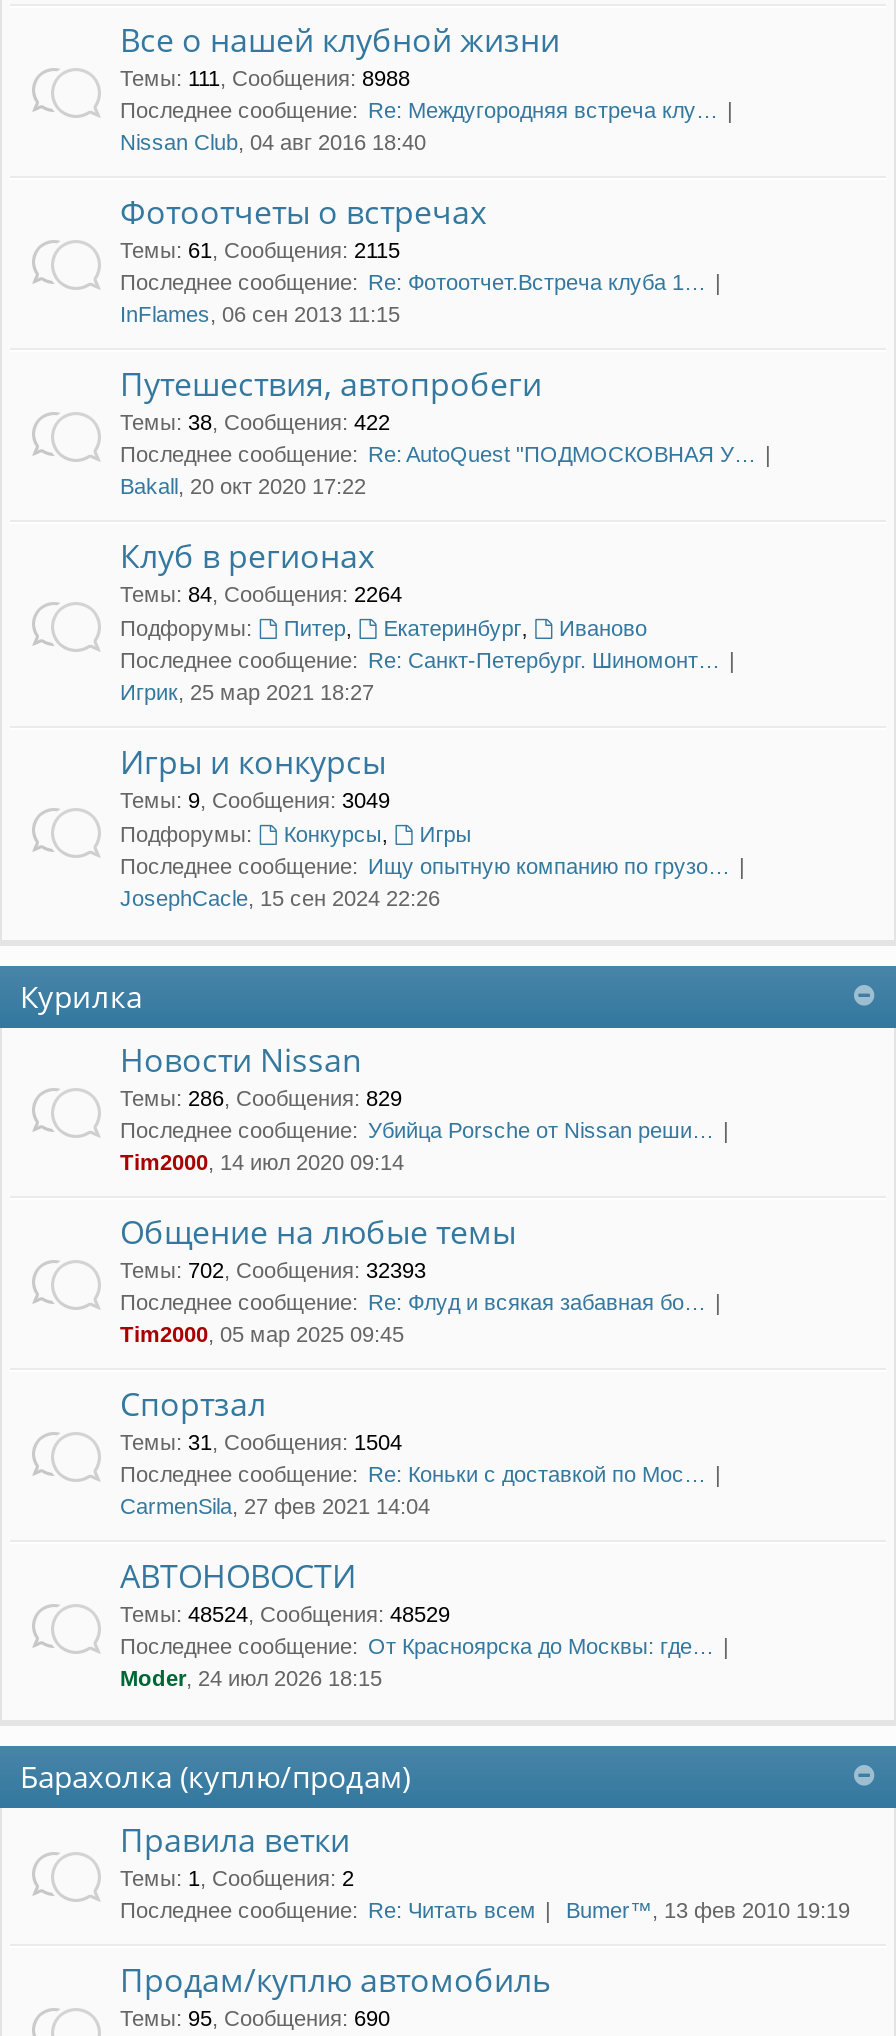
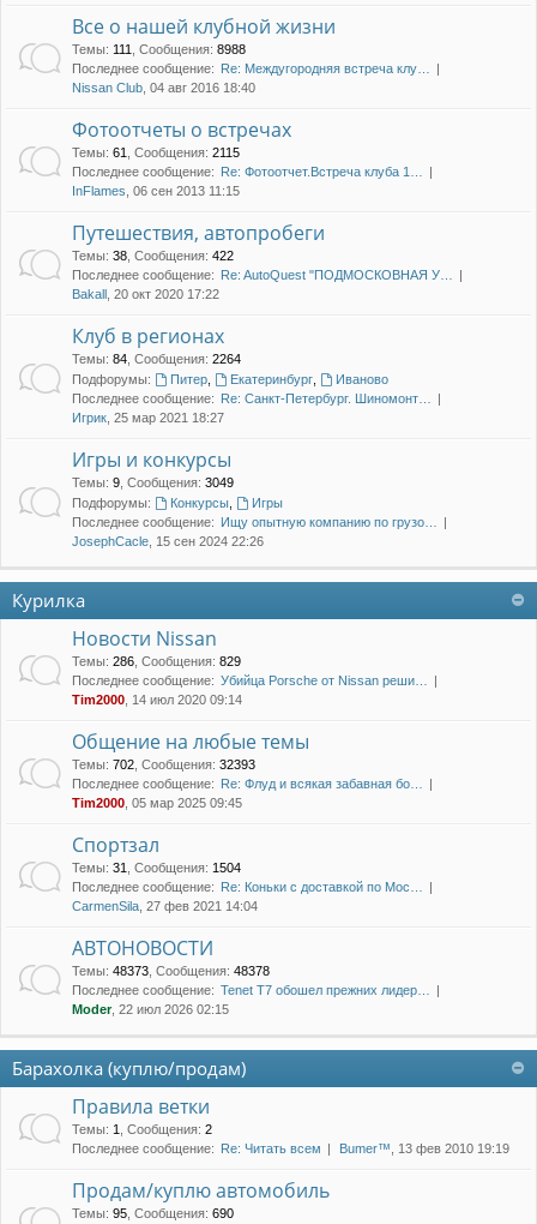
[120,1601,450,1625] Темы: 48524, Сообщения: 48529 -> [72,963,270,978] Темы: 48373, Сообщения: 48378
[120,1633,714,1657] Последнее сообщение: От Красноярска до Москвы: где… -> [72,982,430,997] Последнее сообщение: Tenet T7 обошел прежних лидер…
[120,1665,382,1689] Moder, 24 июл 2026 18:15 -> [72,1002,229,1016] Moder, 22 июл 2026 02:15

